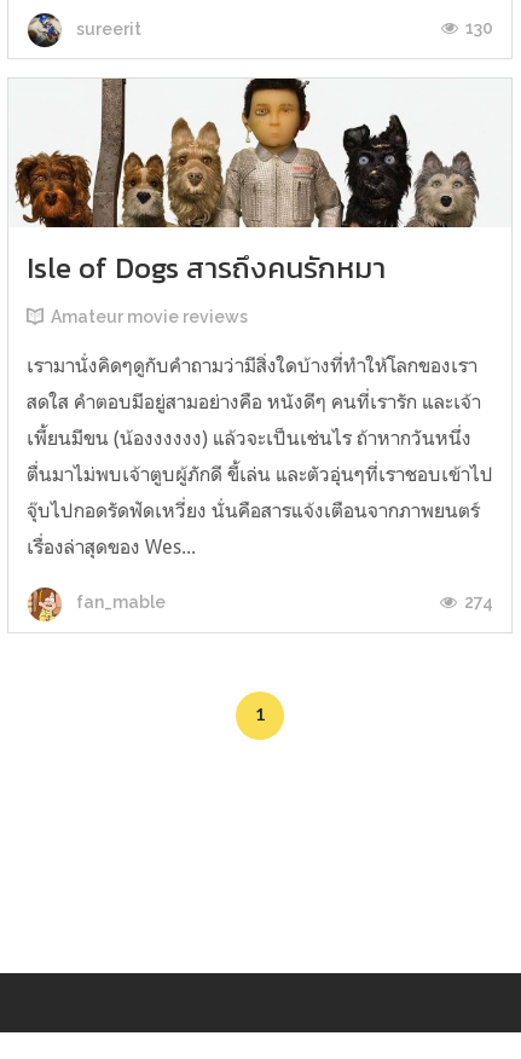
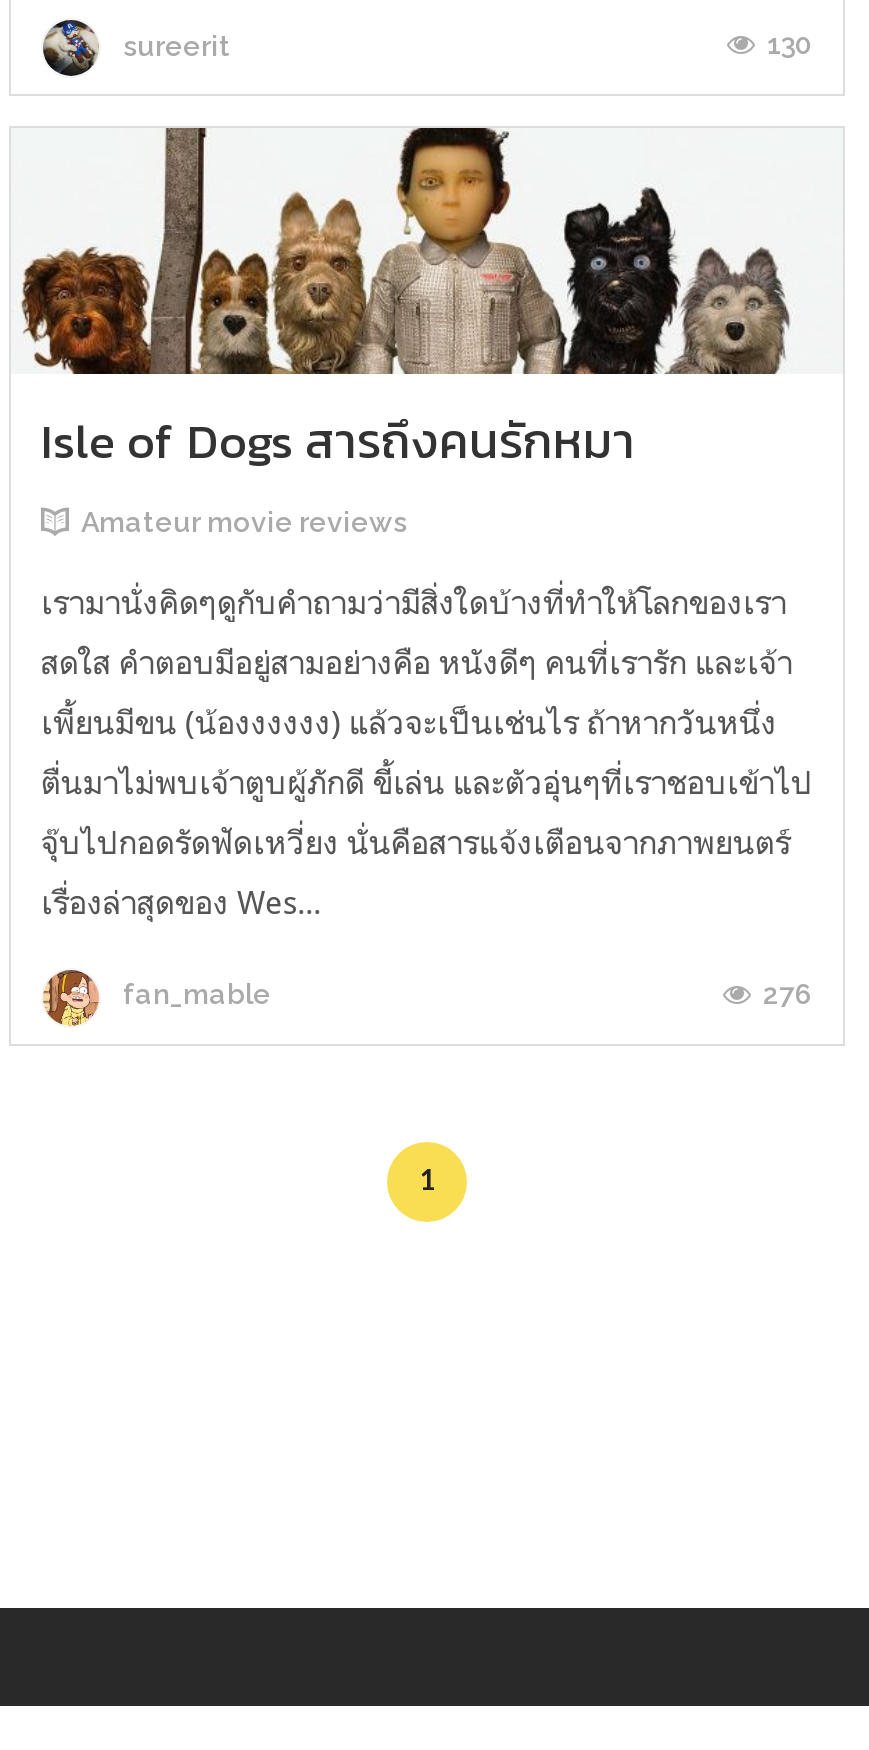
[464,592,493,611] 274 -> [763,977,813,1009] 276

